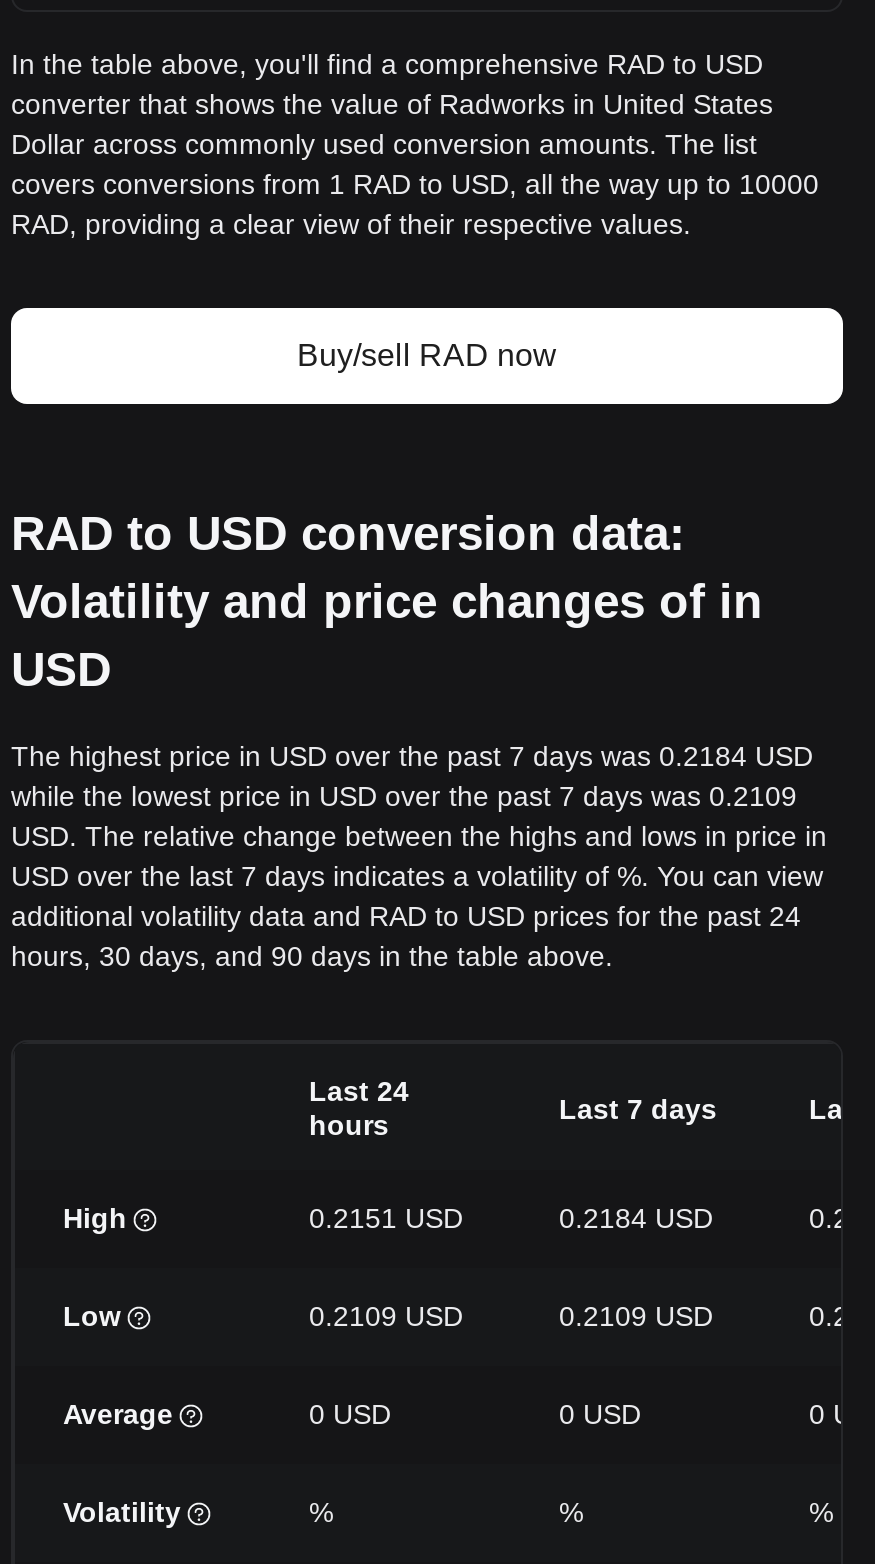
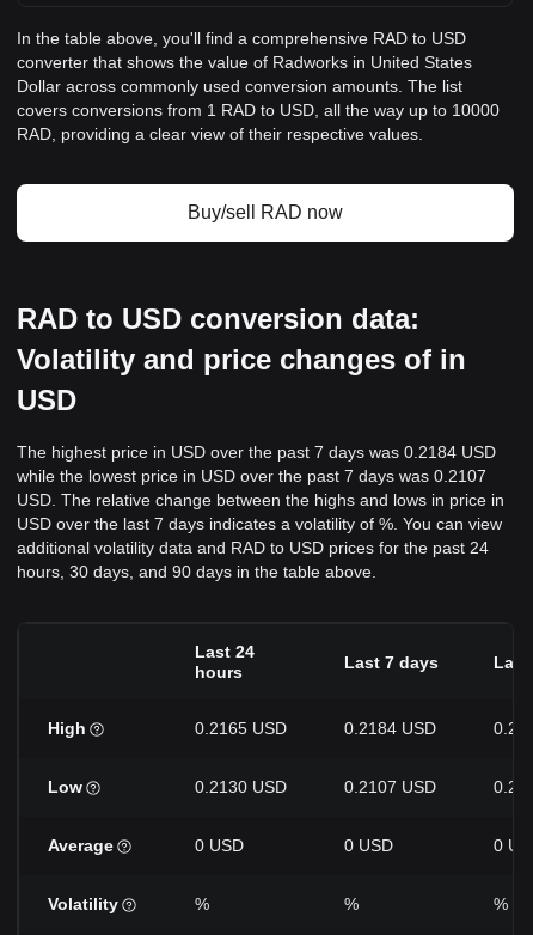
[11,780,797,812] while the lowest price in USD over the past 7 days was 0.2109 -> [17,466,486,485] while the lowest price in USD over the past 7 days was 0.2107
[309,1202,463,1234] 0.2151 USD -> [195,719,287,738] 0.2165 USD
[309,1300,463,1332] 0.2109 USD -> [195,777,287,796] 0.2130 USD
[559,1300,713,1332] 0.2109 USD -> [344,777,436,796] 0.2107 USD

